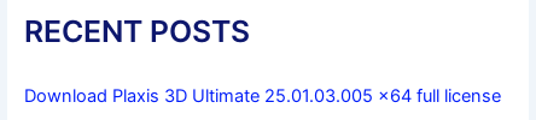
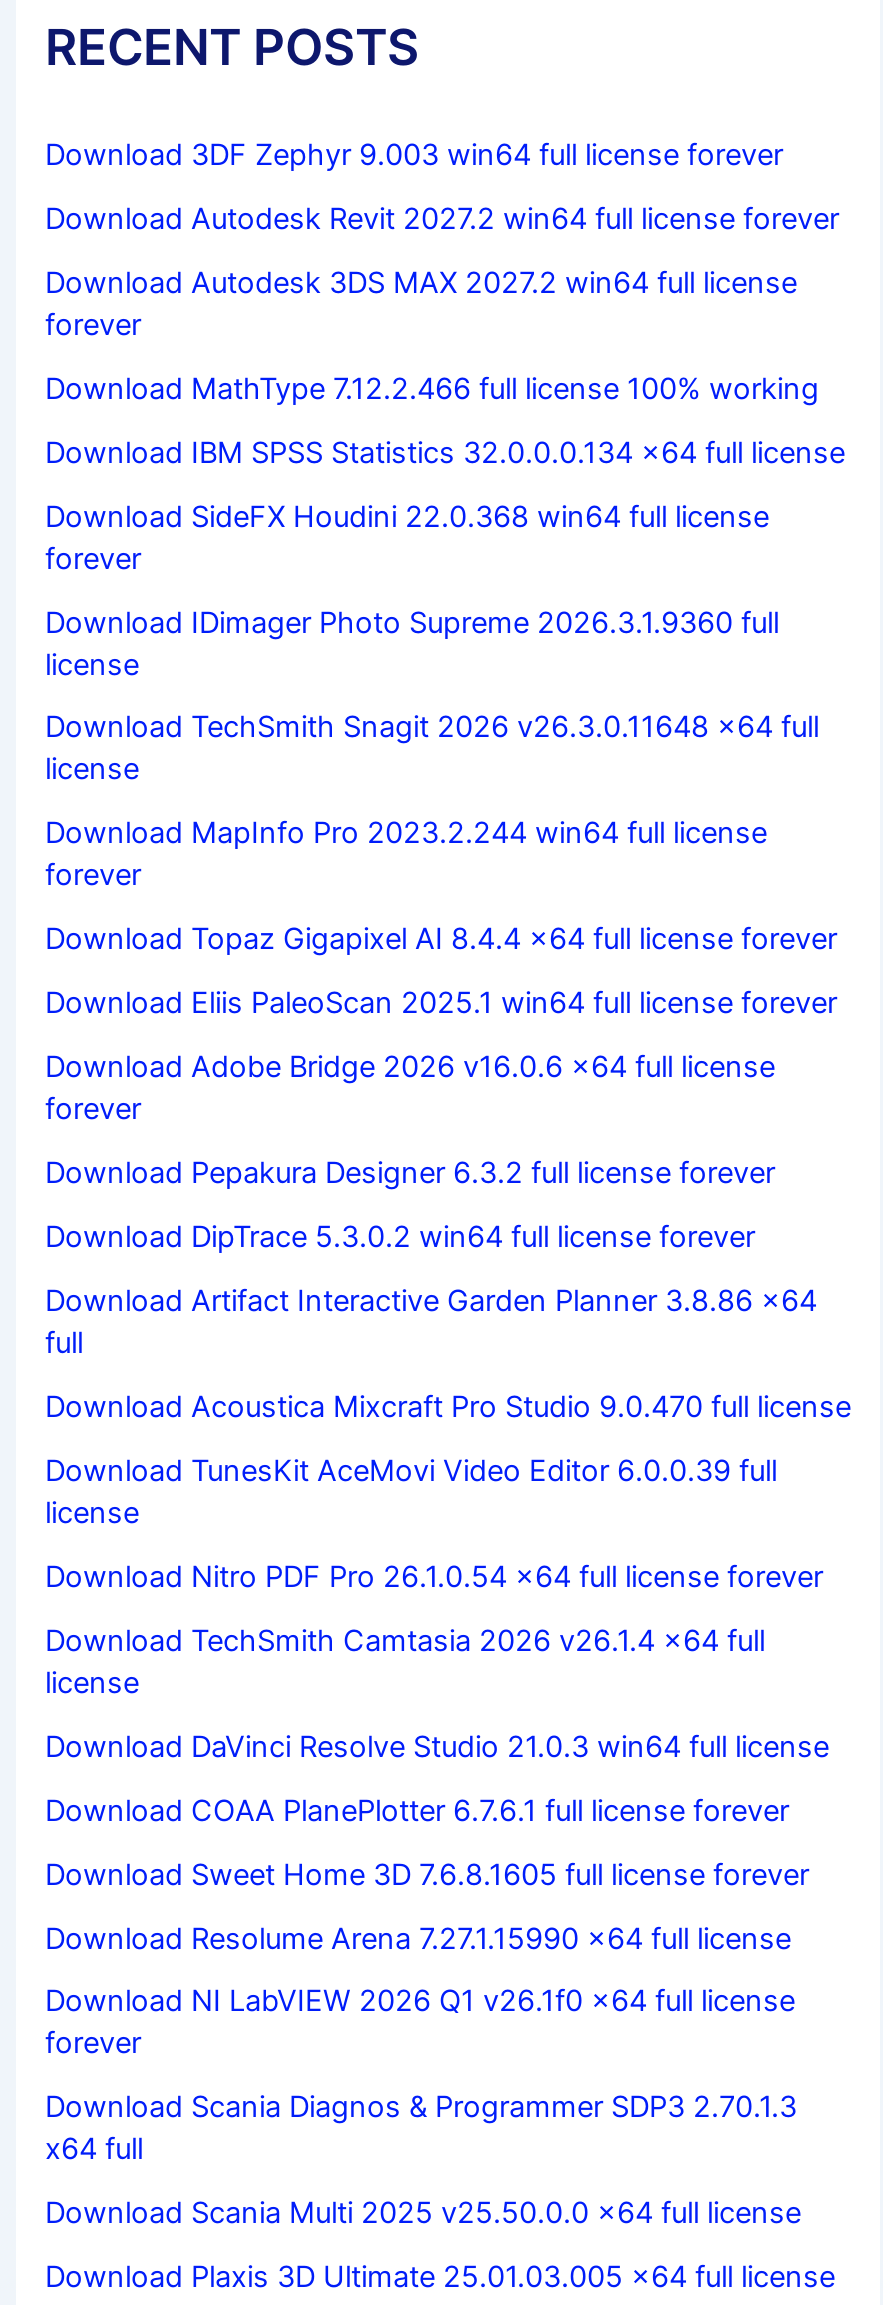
none -> [45,137,851,2232] Download 3DF Zephyr 9.003 win64 full license forever | Download Autodesk Revit 2027.2 win64 full license forever | Download Autodesk 3DS MAX 2027.2 win64 full license | forever | Download MathType 7.12.2.466 full license 100% working | Download IBM SPSS Statistics 32.0.0.0.134 x64 full license | Download SideFX Houdini 22.0.368 win64 full license | forever | Download IDimager Photo Supreme 2026.3.1.9360 full | license | Download TechSmith Snagit 2026 v26.3.0.11648 x64 full | license | Download MapInfo Pro 2023.2.244 win64 full license | forever | Download Topaz Gigapixel AI 8.4.4 x64 full license forever | Download Eliis PaleoScan 2025.1 win64 full license forever | Download Adobe Bridge 2026 v16.0.6 x64 full license | forever | Download Pepakura Designer 6.3.2 full license forever | Download DipTrace 5.3.0.2 win64 full license forever | Download Artifact Interactive Garden Planner 3.8.86 x64 | full | Download Acoustica Mixcraft Pro Studio 9.0.470 full license | Download TunesKit AceMovi Video Editor 6.0.0.39 full | license | Download Nitro PDF Pro 26.1.0.54 x64 full license forever | Download TechSmith Camtasia 2026 v26.1.4 x64 full | license | Download DaVinci Resolve Studio 21.0.3 win64 full license | Download COAA PlanePlotter 6.7.6.1 full license forever | Download Sweet Home 3D 7.6.8.1605 full license forever | Download Resolume Arena 7.27.1.15990 x64 full license | Download NI LabVIEW 2026 Q1 v26.1f0 x64 full license | forever | Download Scania Diagnos & Programmer SDP3 2.70.1.3 | x64 full | Download Scania Multi 2025 v25.50.0.0 x64 full license

